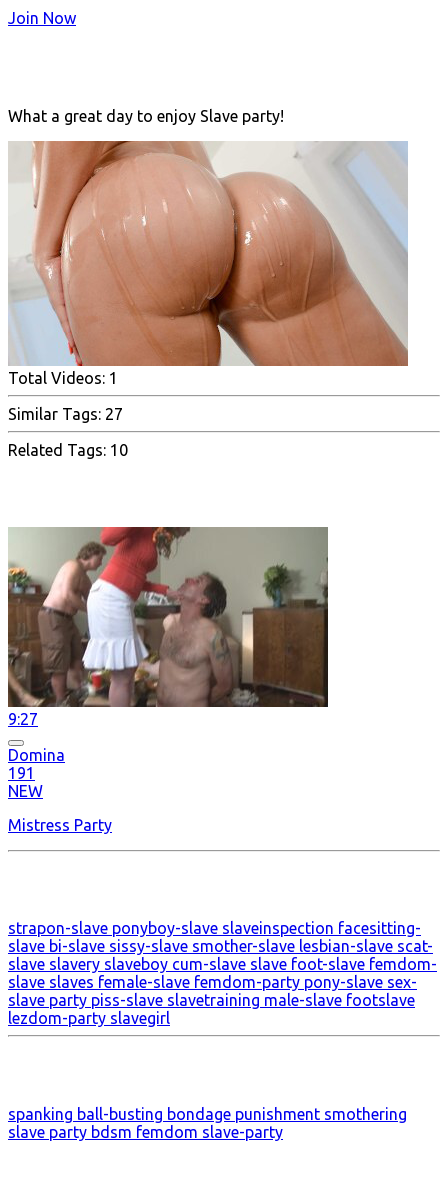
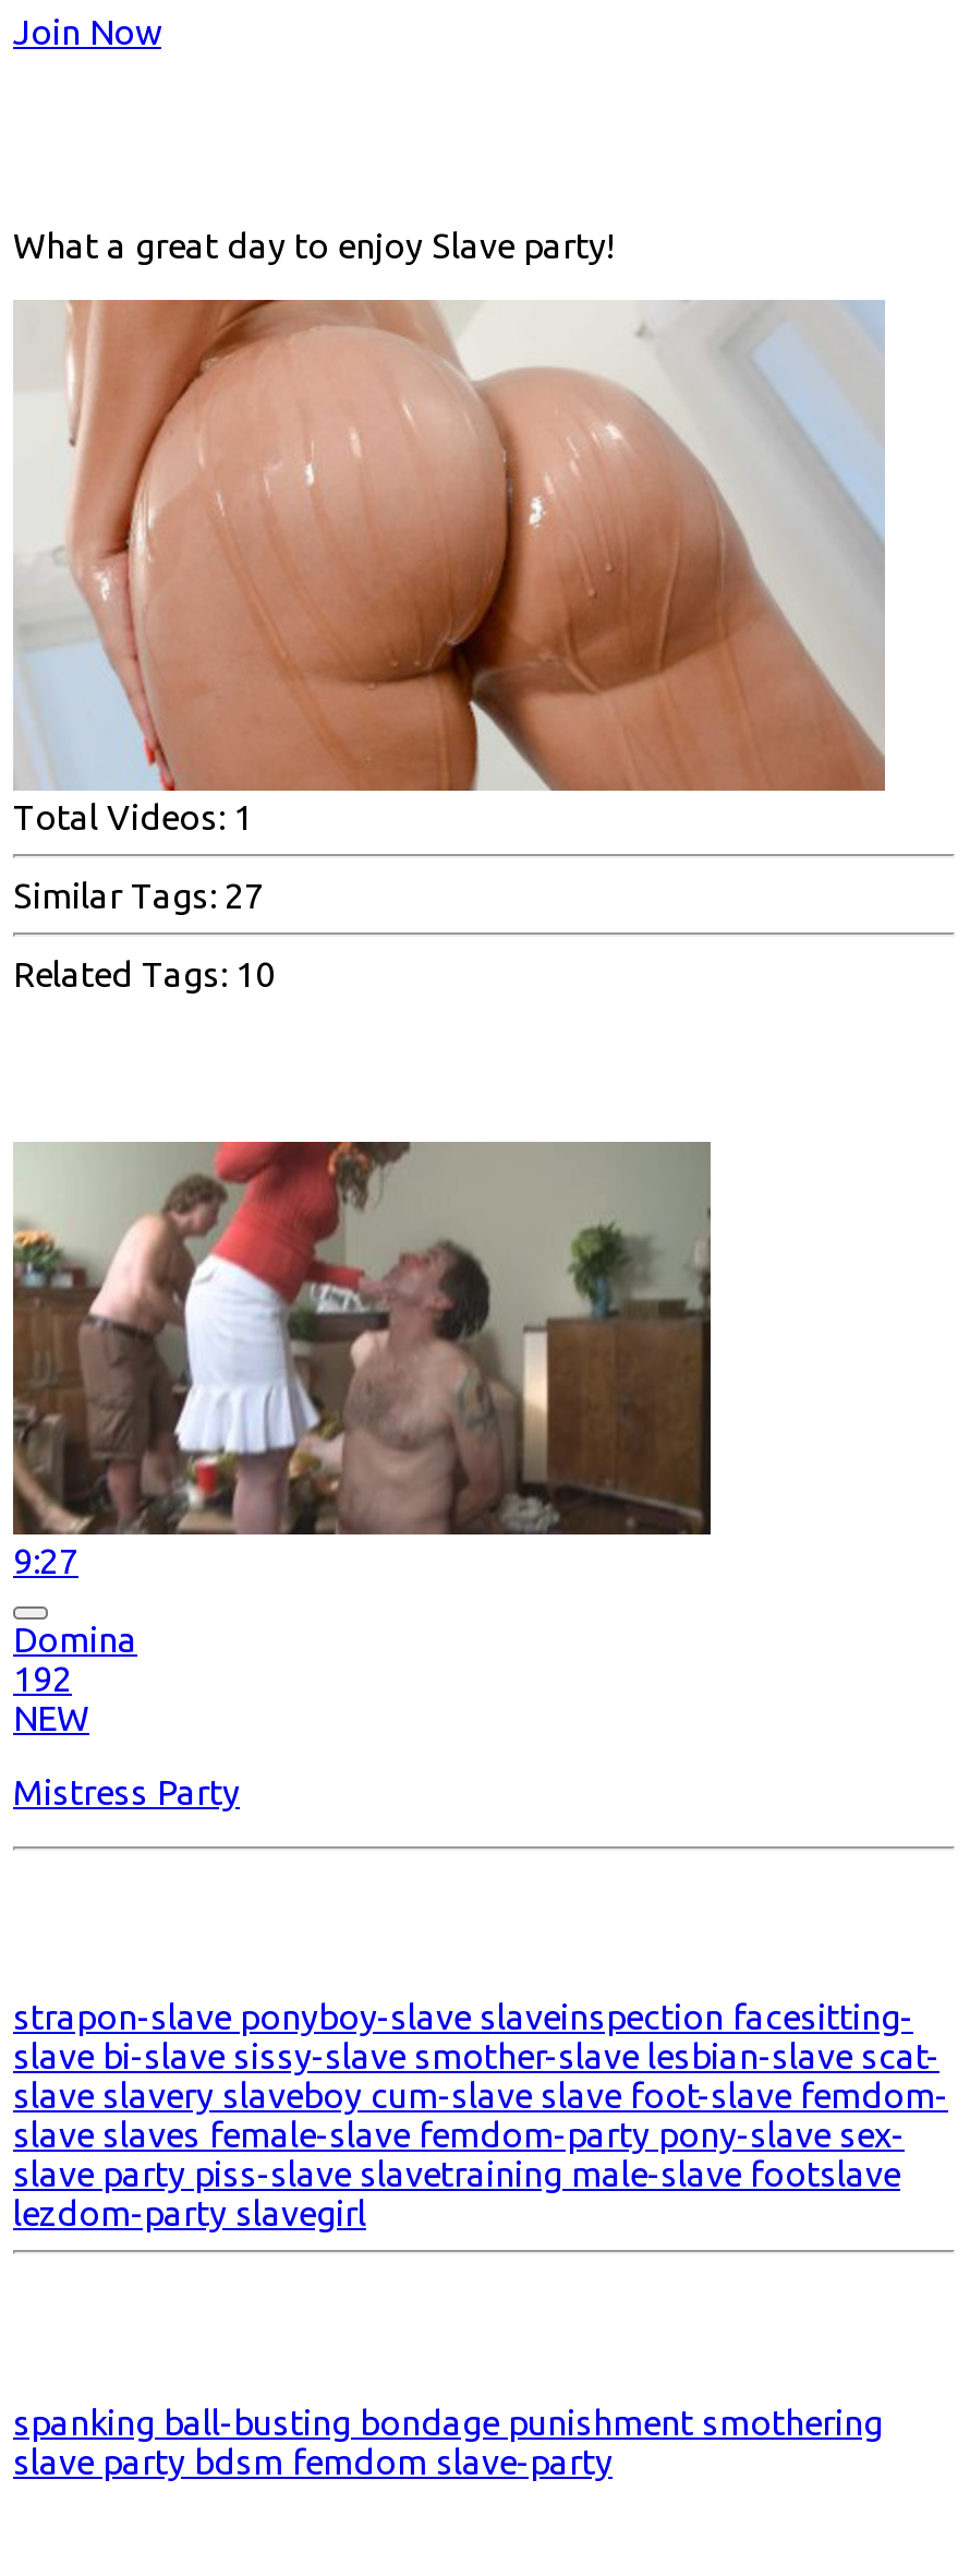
[8,764,35,782] 191 -> [13,1658,72,1697] 192

